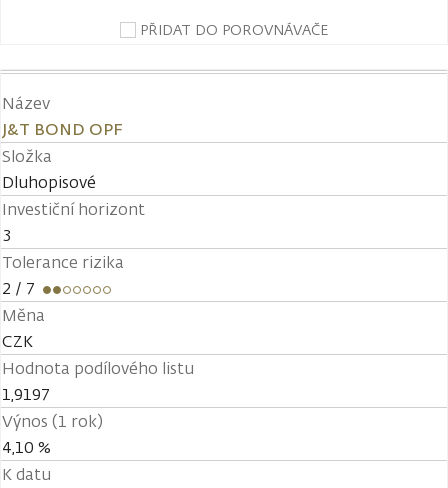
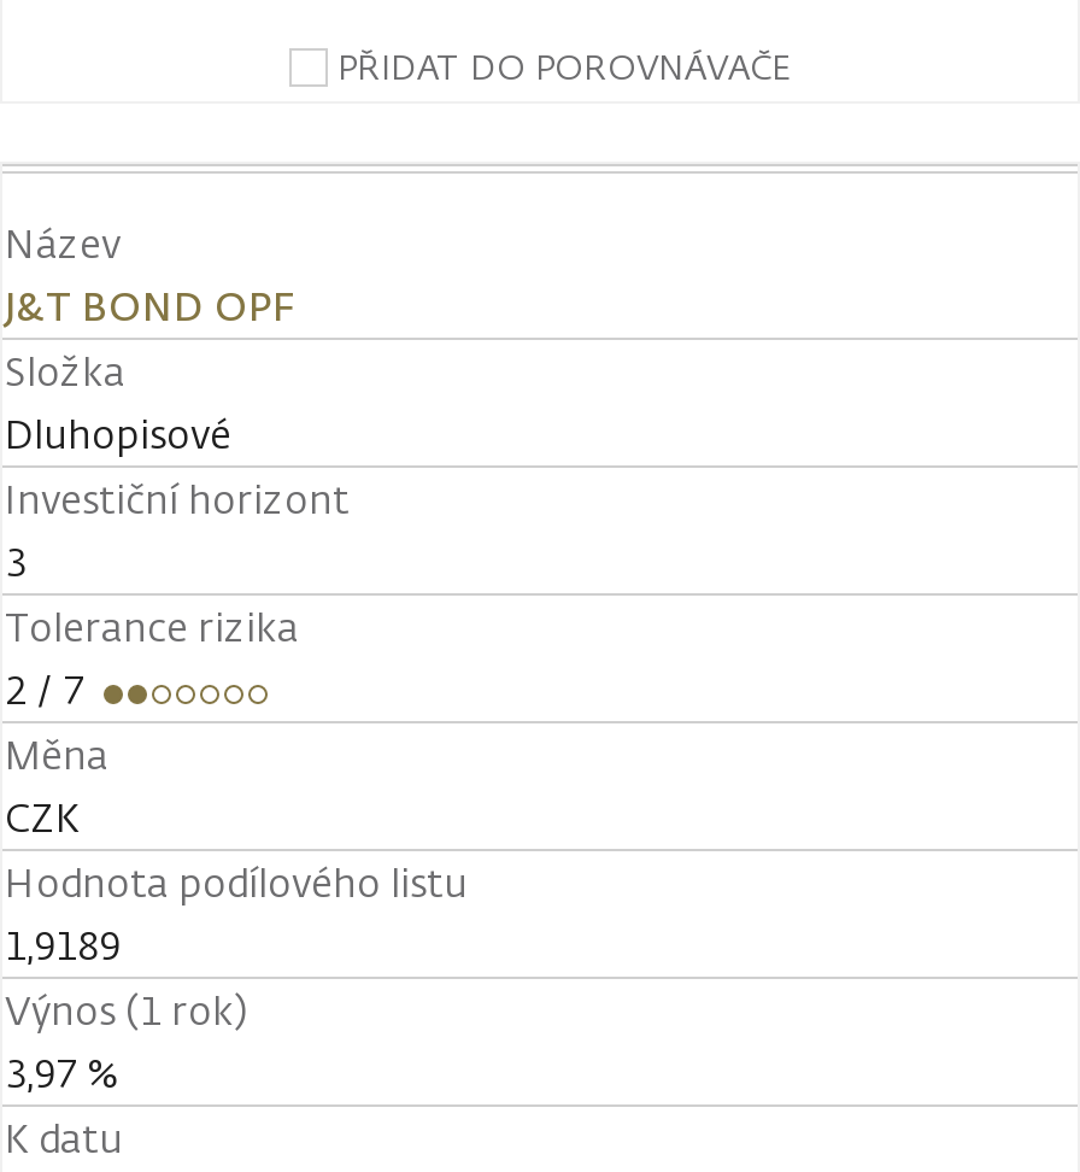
[2,383,50,405] 1,9197 -> [5,919,121,972] 1,9189
[2,436,51,458] 4,10 % -> [5,1047,118,1100] 3,97 %

